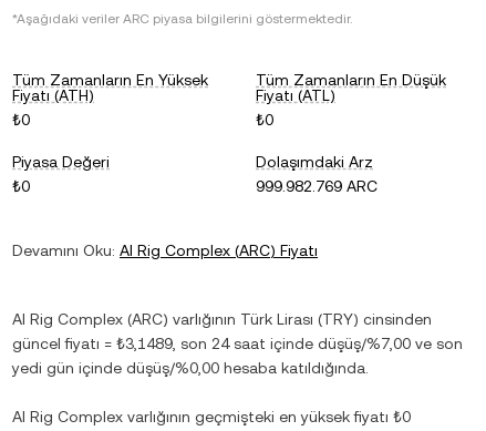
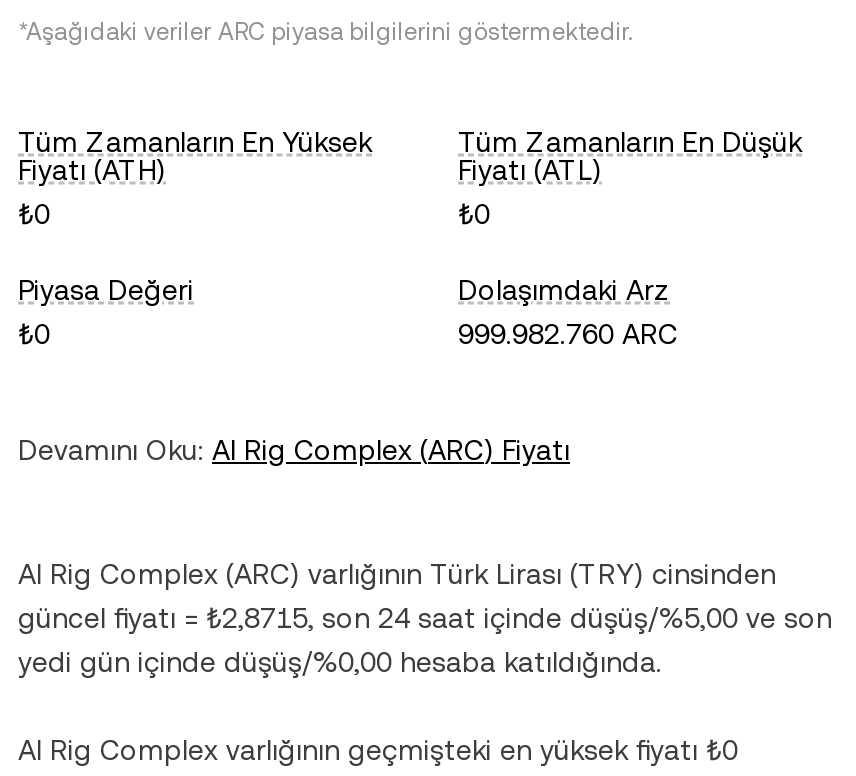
[256,177,378,195] 999.982.769 ARC -> [458,318,678,350] 999.982.760 ARC
[12,335,463,352] güncel fiyatı = ₺3,1489, son 24 saat içinde düşüş/%7,00 ve son -> [18,602,832,634] güncel fiyatı = ₺2,8715, son 24 saat içinde düşüş/%5,00 ve son

